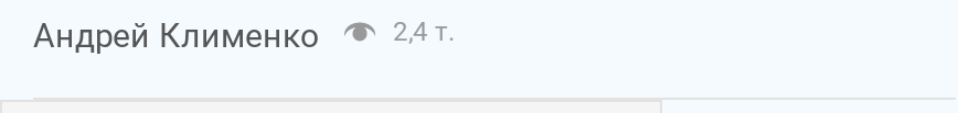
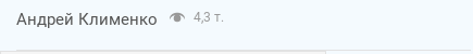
[393,16,455,47] 2,4 т. -> [194,9,224,25] 4,3 т.

